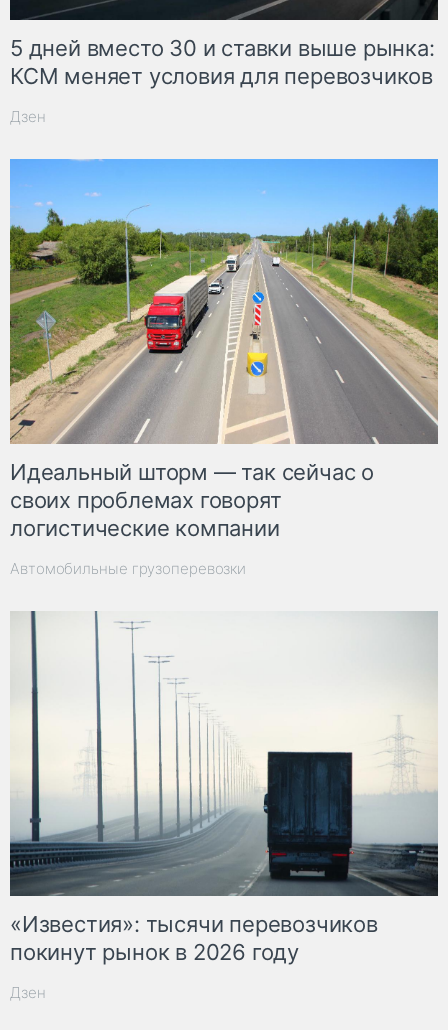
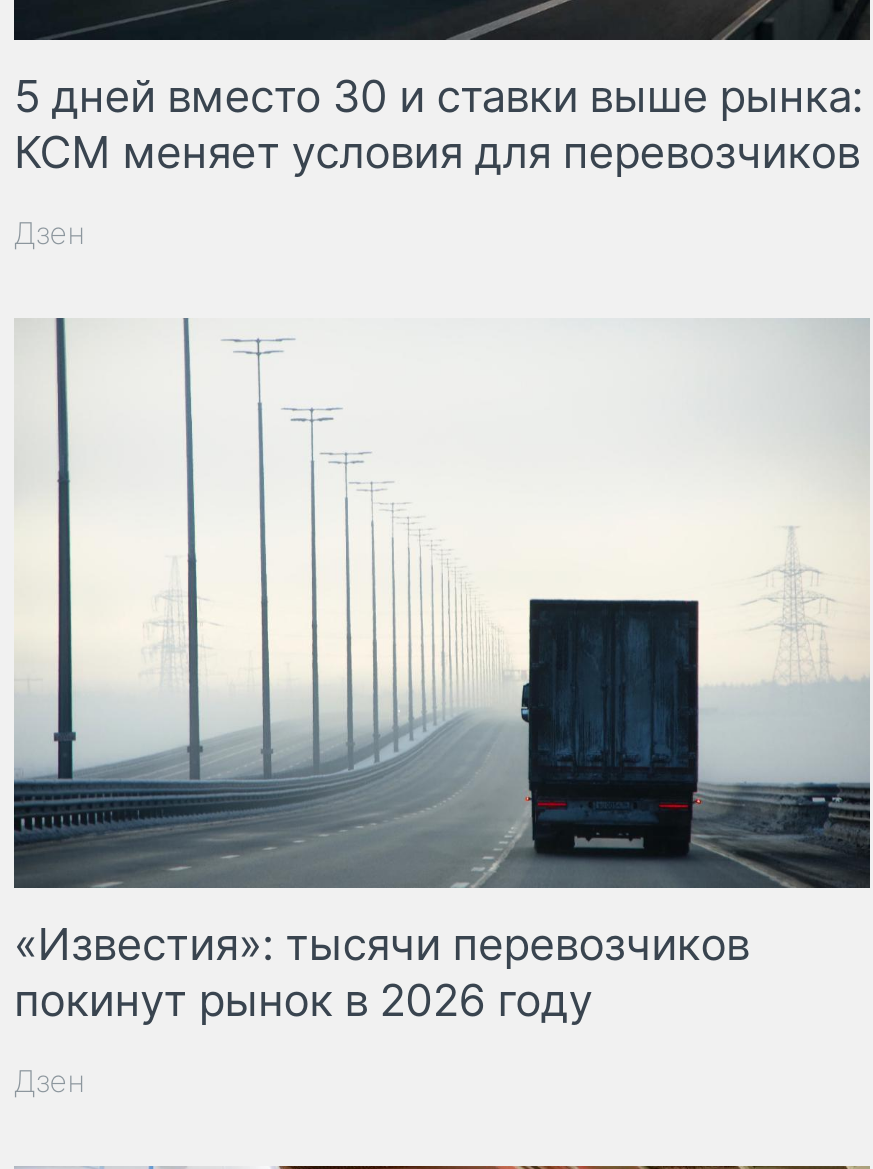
[9,158,439,578] [image] | Идеальный шторм — так сейчас о | своих проблемах говорят | логистические компании | Автомобильные грузоперевозки -> none

